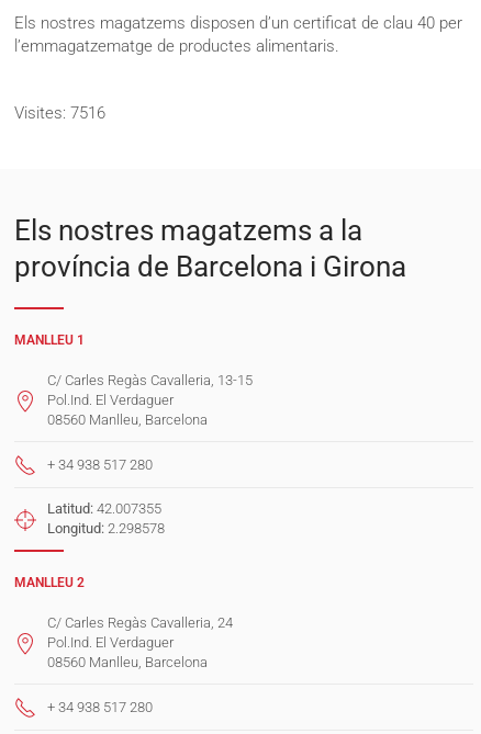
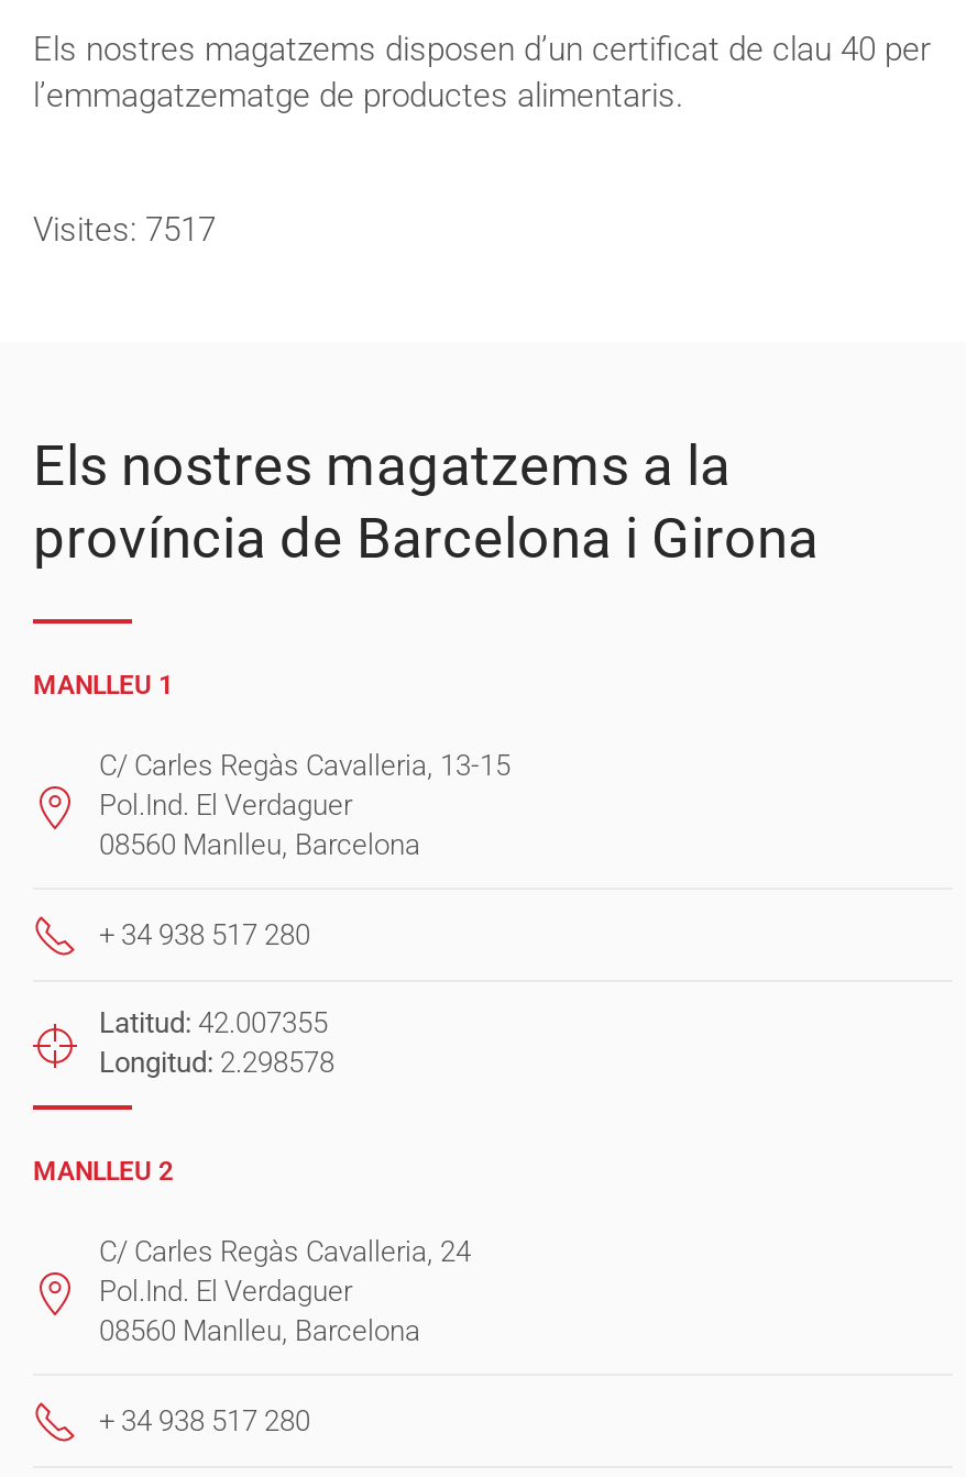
[14,103,105,123] Visites: 7516 -> [33,210,216,249] Visites: 7517

